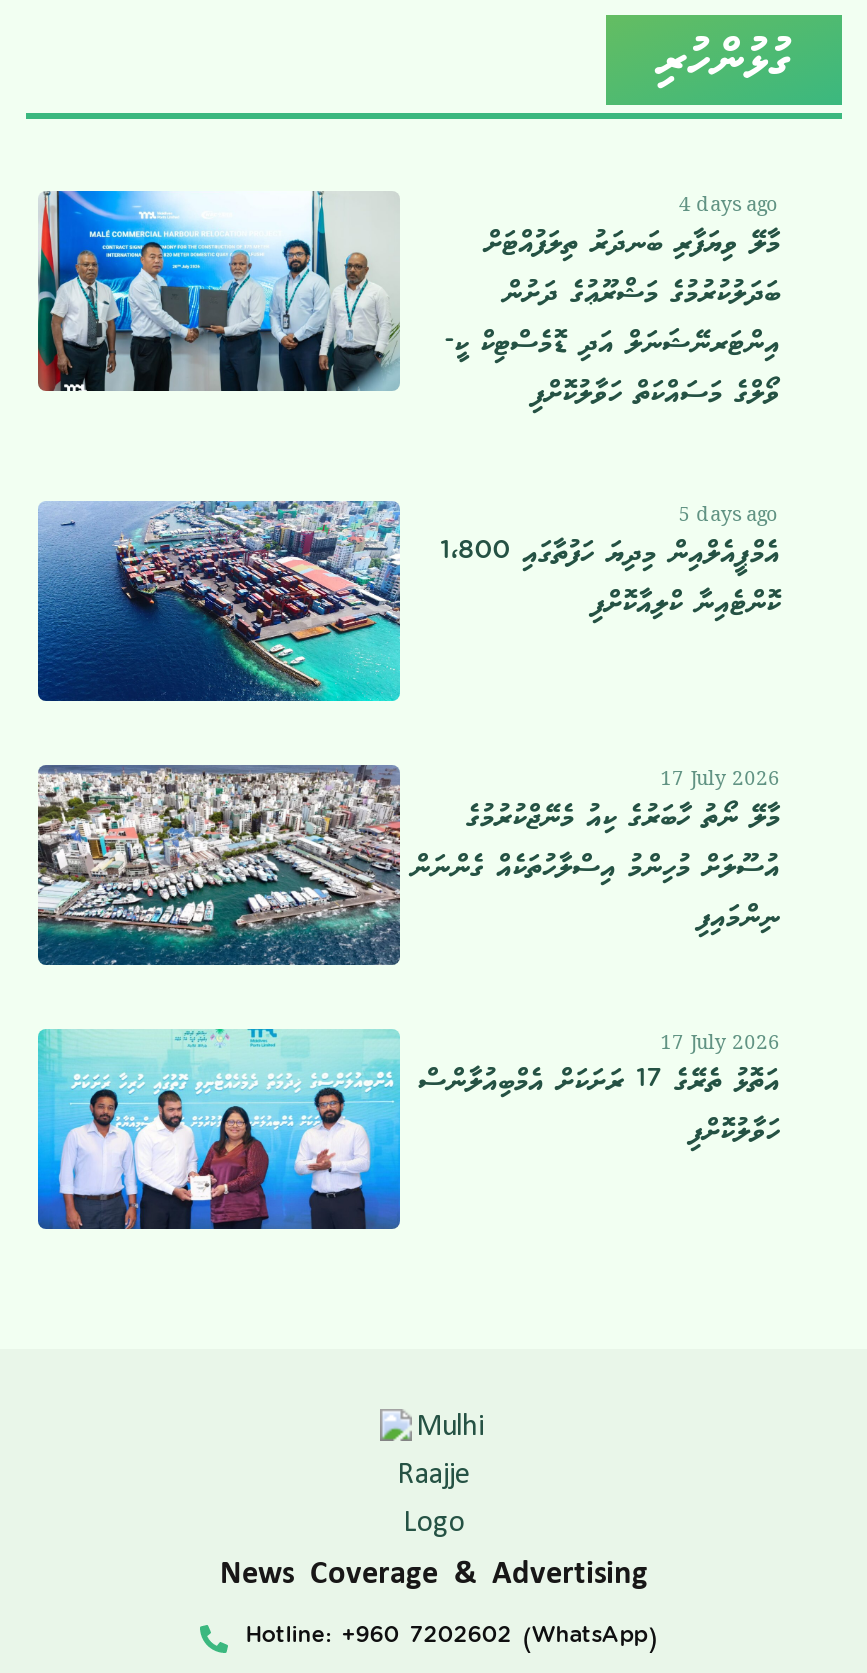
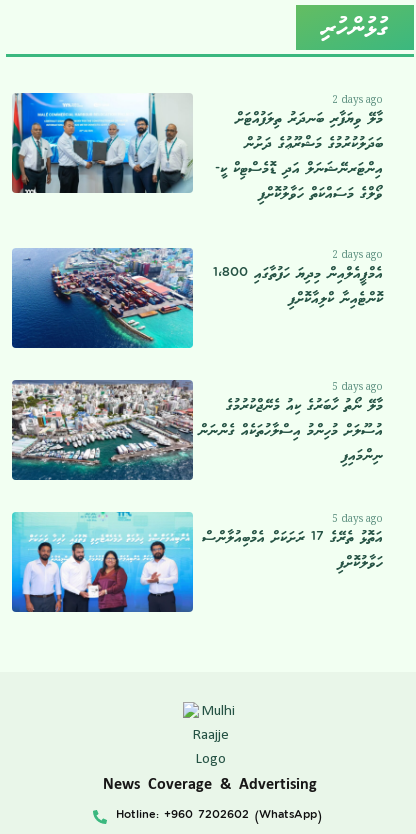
[678,190,780,218] 4 days ago -> [332,92,383,106] 2 days ago
[678,500,780,528] 5 days ago -> [332,247,383,261] 2 days ago
[660,764,780,792] 17 July 2026 -> [332,379,383,393] 5 days ago
[660,1028,780,1056] 17 July 2026 -> [332,511,383,525] 5 days ago

